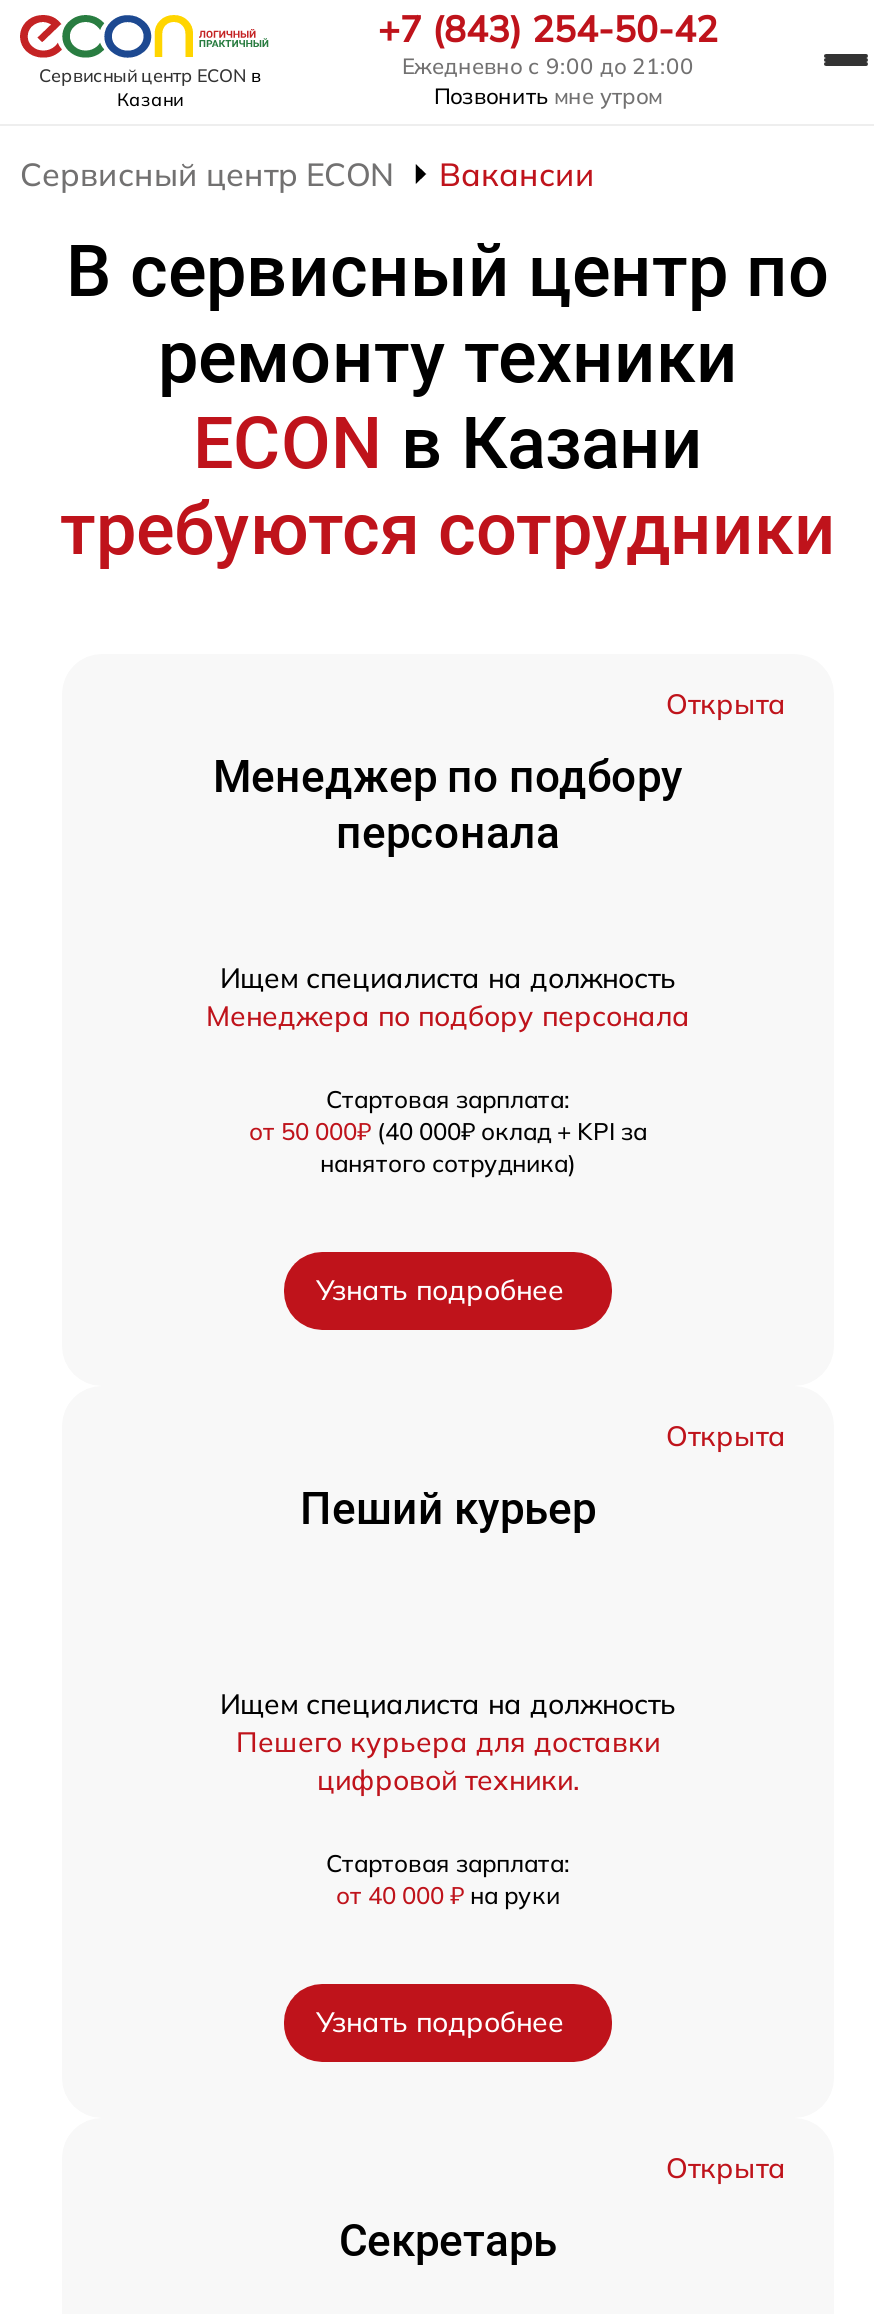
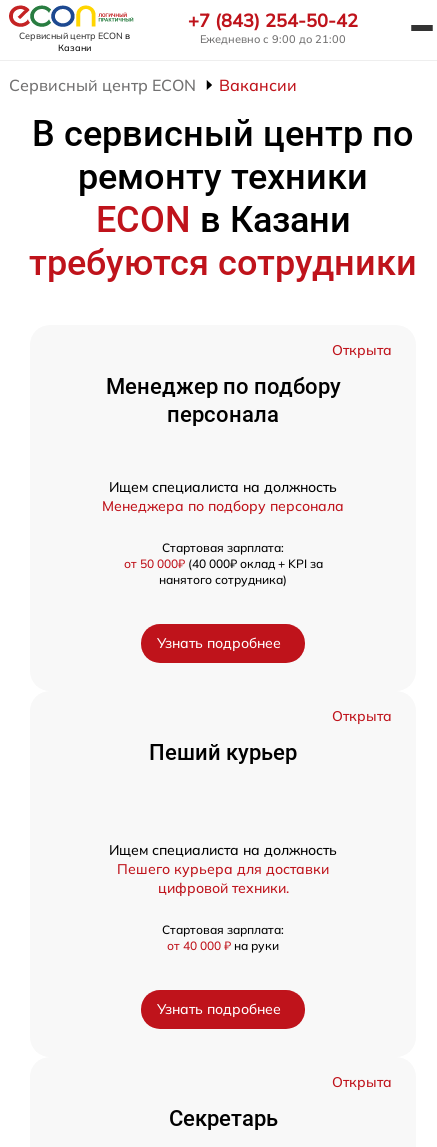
[434,82,662,110] Позвонить мне утром -> none

